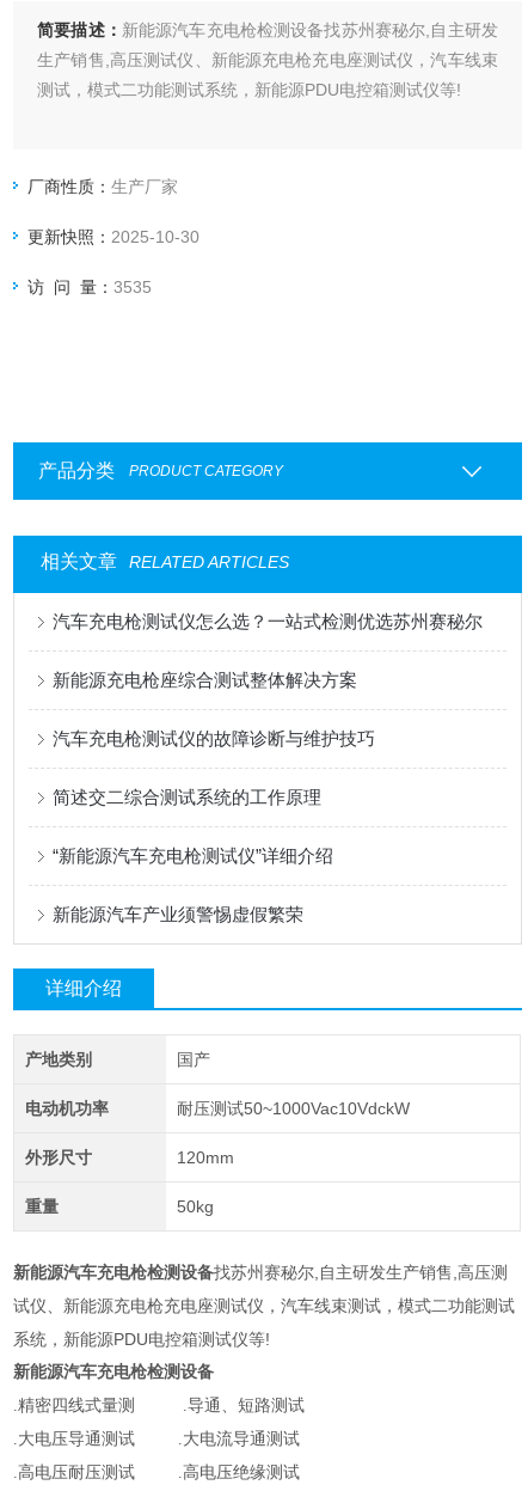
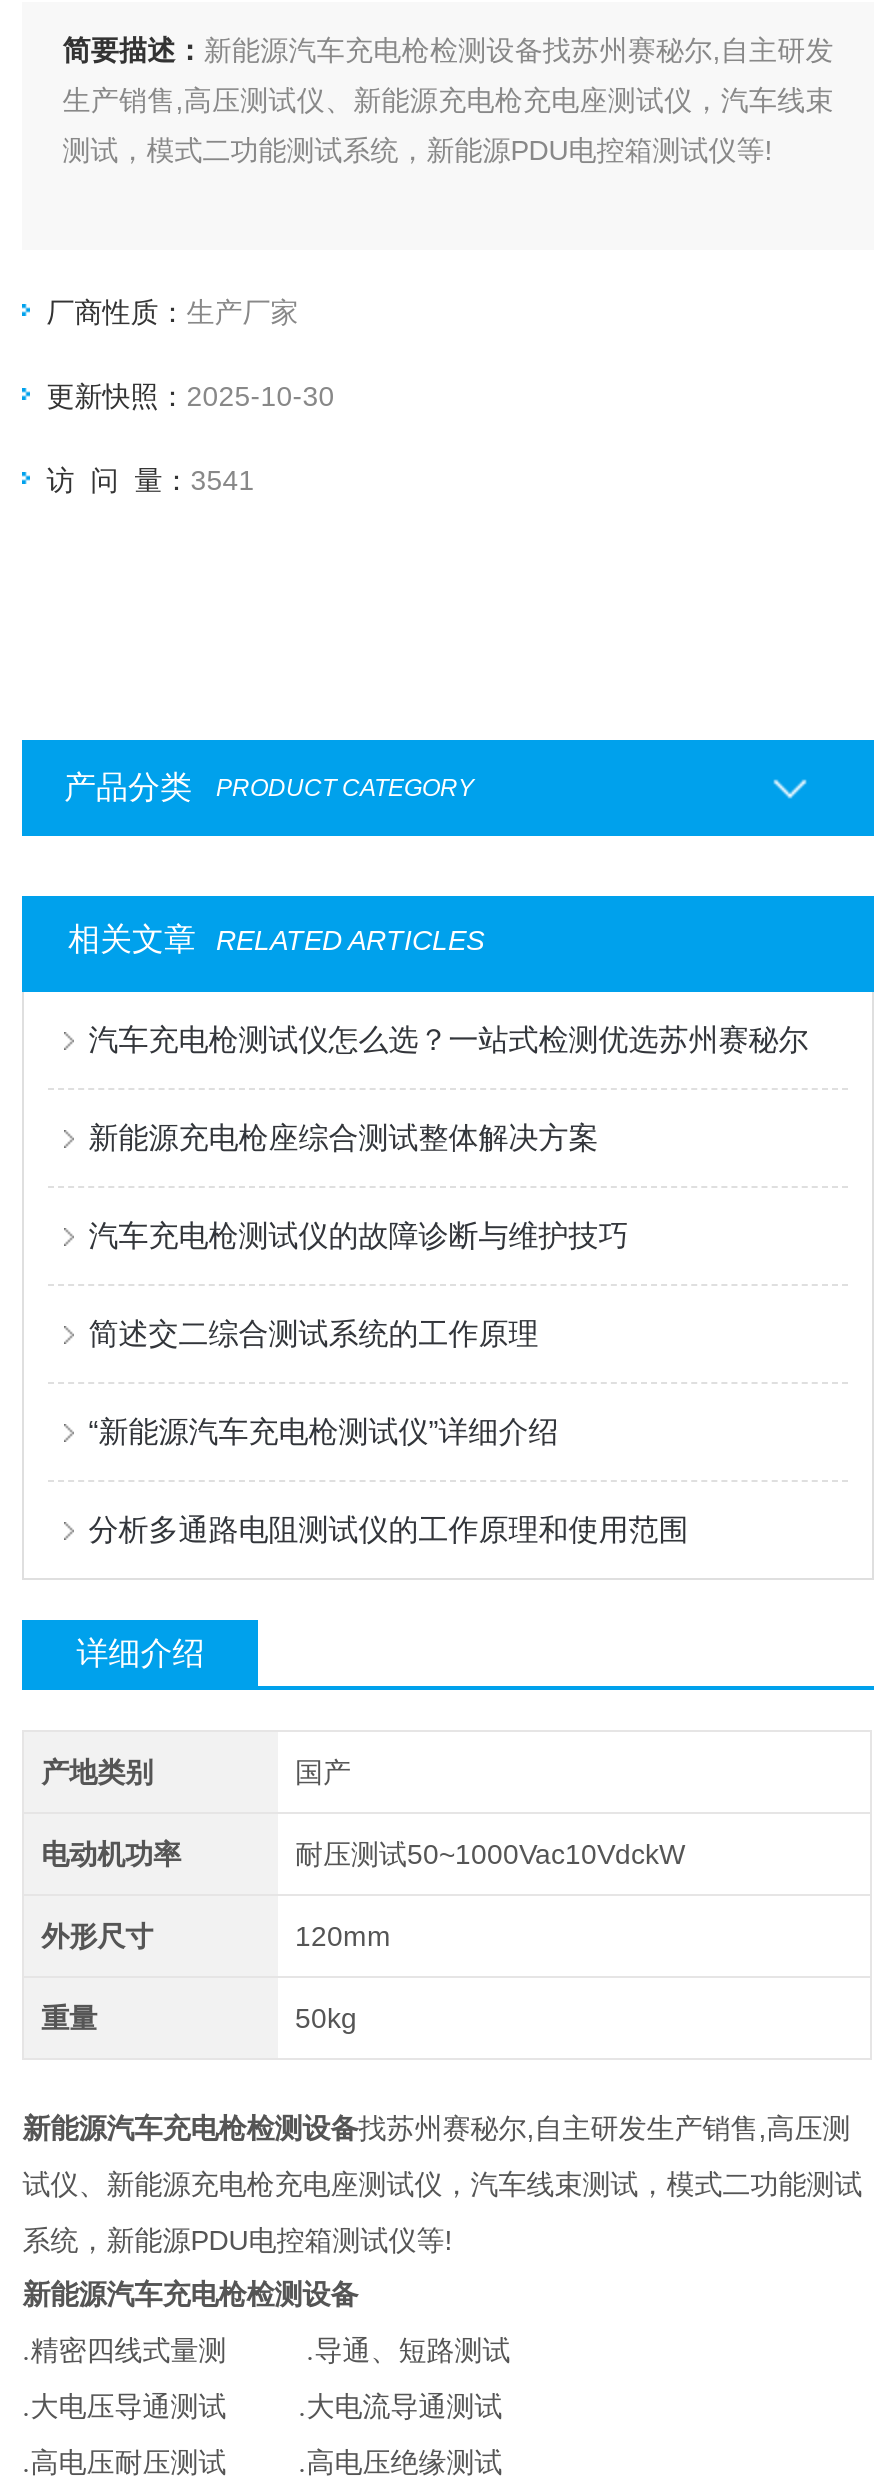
[28,278,152,297] 访 问 量：3535 -> [46,464,254,496] 访 问 量：3541
[53,904,304,924] 新能源汽车产业须警惕虚假繁荣 -> [88,1512,688,1546] 分析多通路电阻测试仪的工作原理和使用范围

